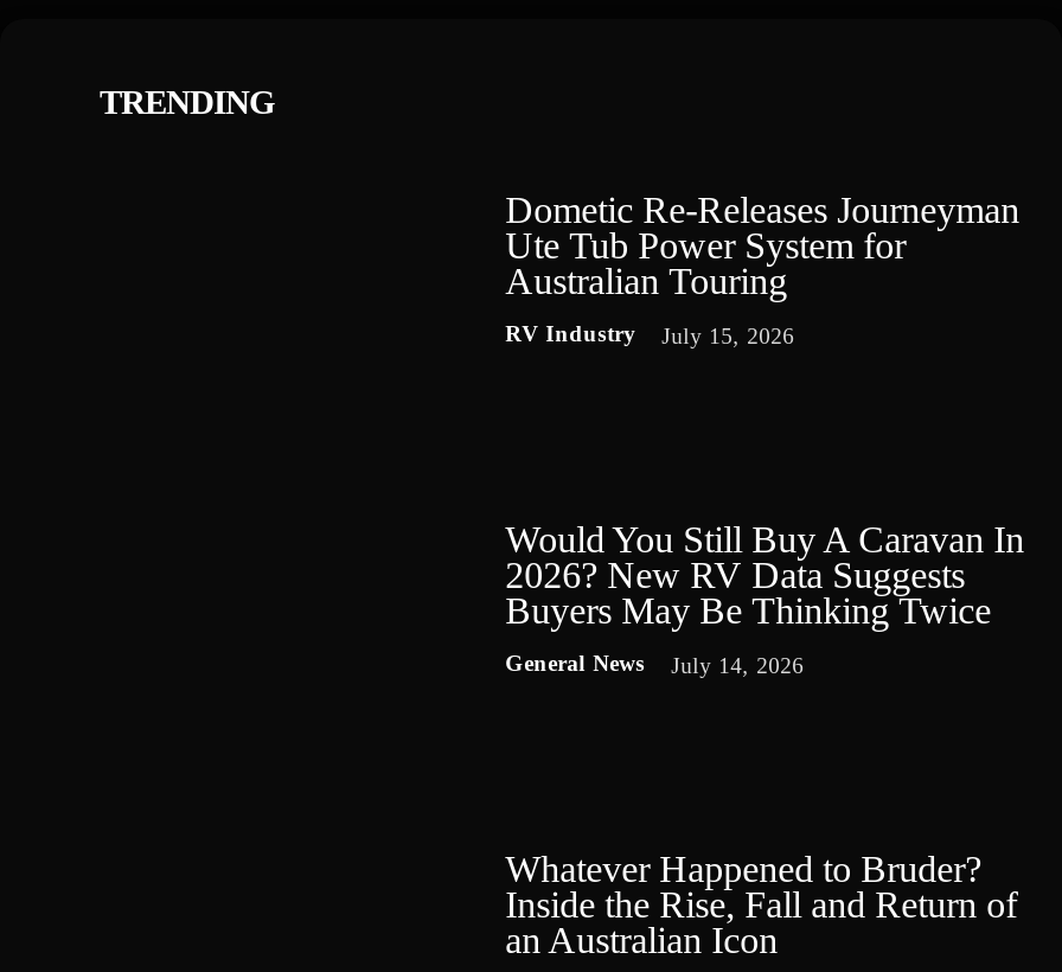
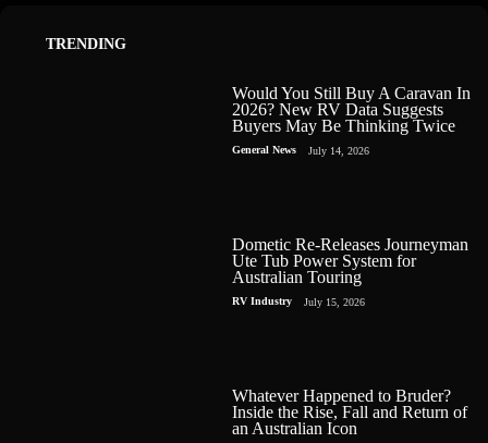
moved [505,190,1020,349] -> [232,235,469,308]: Dometic Re-Releases Journeyman | Ute Tub Power System for | Australian Touring | RV Industry | July 15, 2026
moved [505,520,1024,679] -> [232,84,471,157]: Would You Still Buy A Caravan In | 2026? New RV Data Suggests | Buyers May Be Thinking Twice | General News | July 14, 2026

